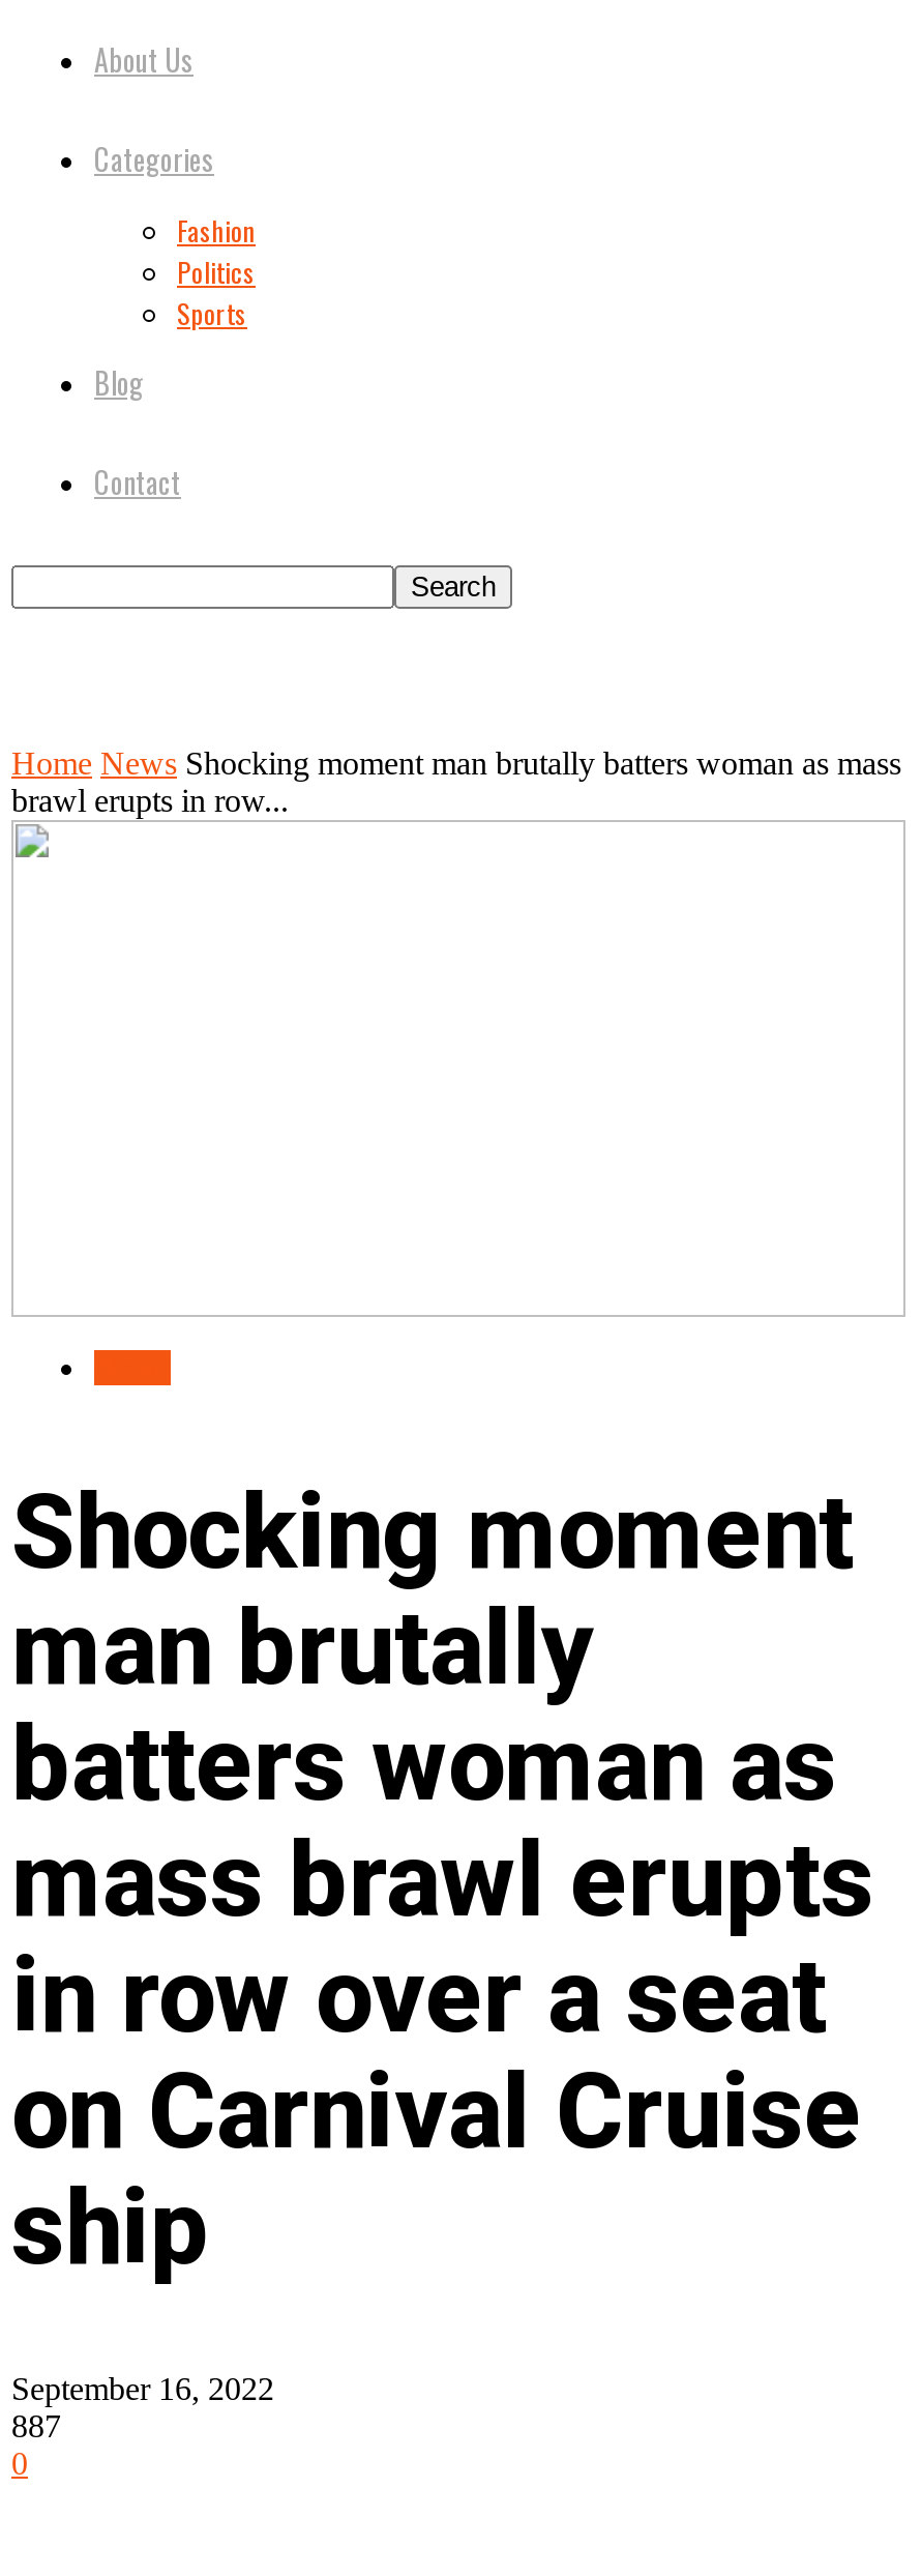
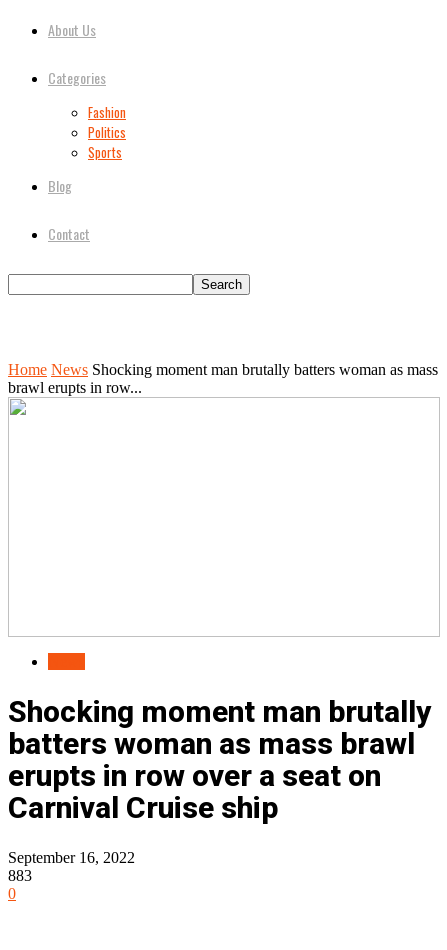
[11,2408,61,2443] 887 -> [8,867,32,884] 883

